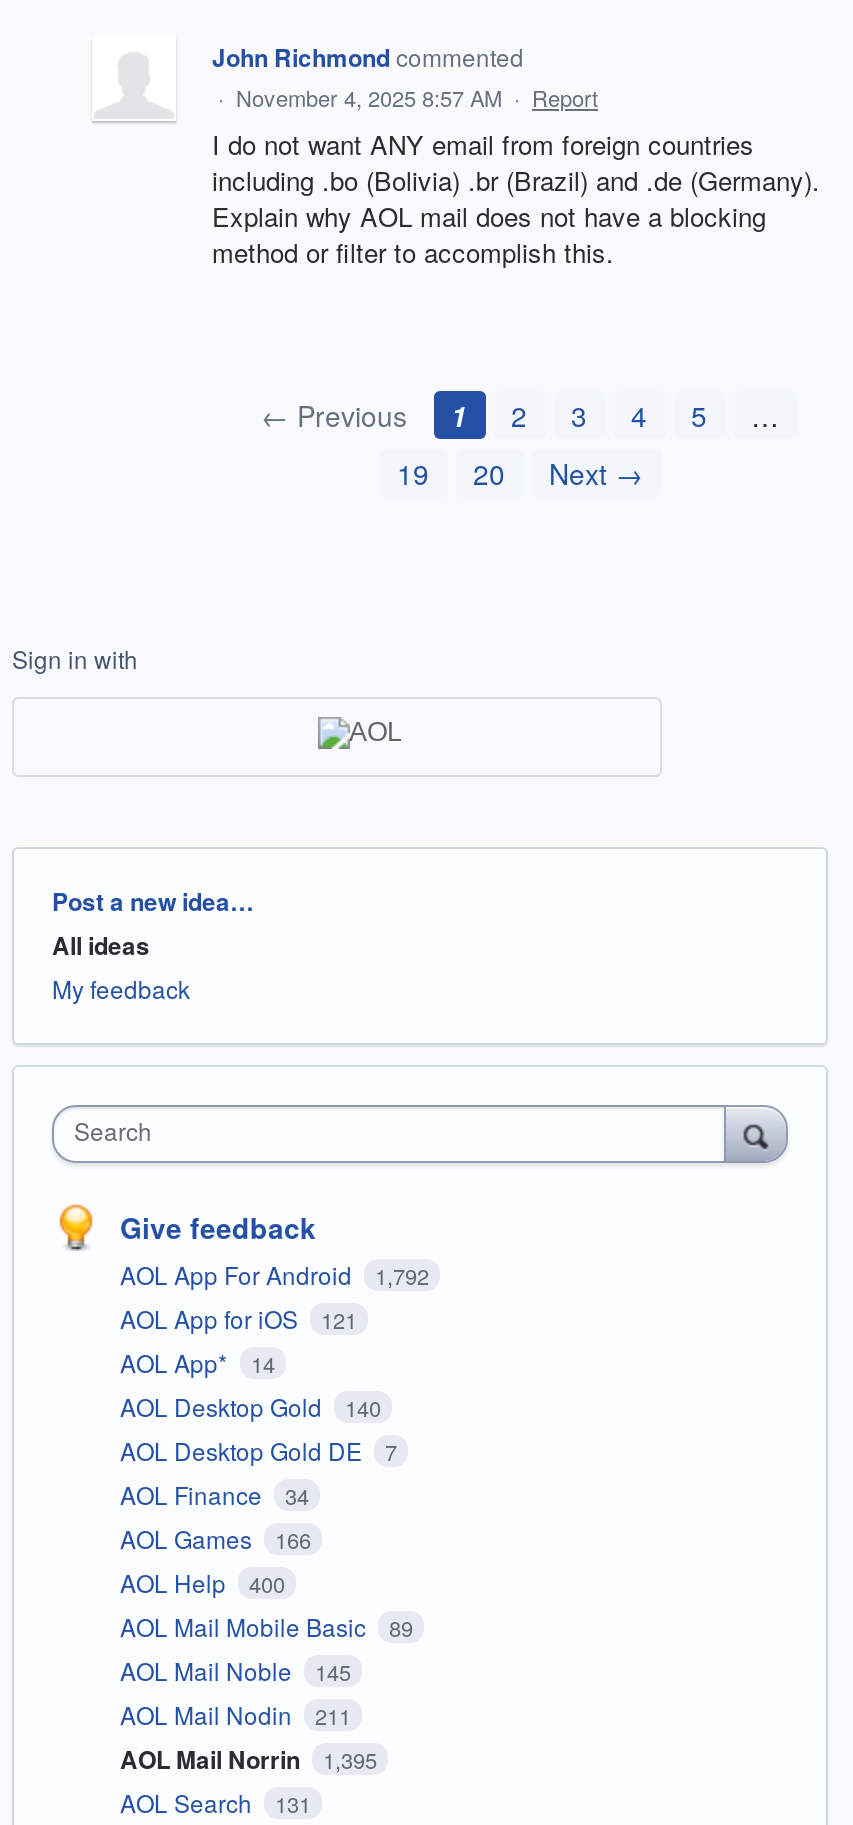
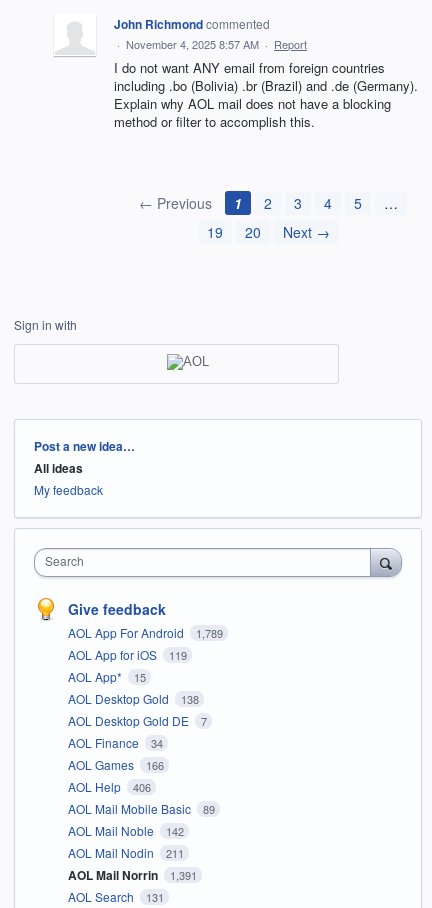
[120,1256,429,1290] AOL App For Android 1,792 -> [68,624,222,641] AOL App For Android 1,789
[120,1300,357,1334] AOL App for iOS 121 -> [68,646,186,663] AOL App for iOS 119
[120,1344,275,1378] AOL App* 14 -> [68,668,145,685] AOL App* 15
[120,1388,381,1422] AOL Desktop Gold 140 -> [68,690,198,707] AOL Desktop Gold 138
[120,1564,285,1598] AOL Help 400 -> [68,778,150,795] AOL Help 406
[120,1652,351,1686] AOL Mail Noble 145 -> [68,822,183,839] AOL Mail Noble 142
[120,1740,377,1776] AOL Mail Norrin 1,395 -> [68,866,196,884] AOL Mail Norrin 1,391

